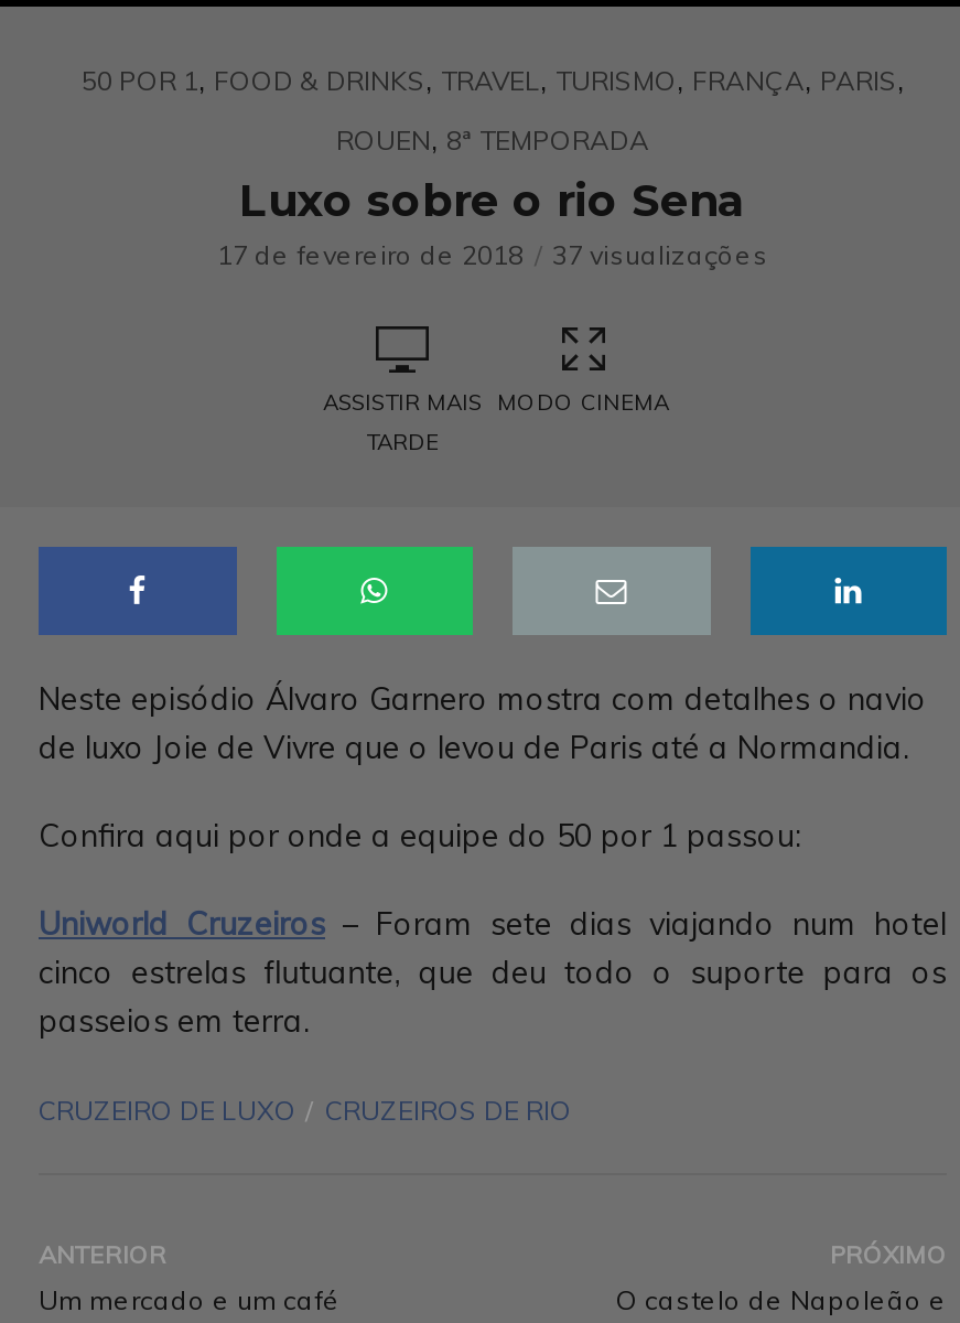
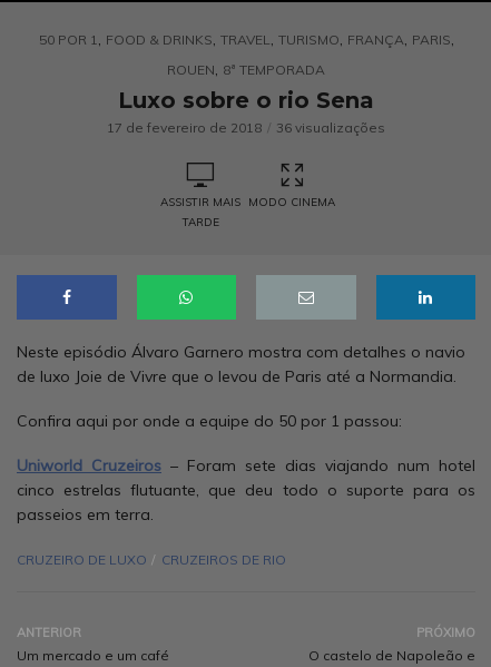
[552,238,768,271] 37 visualizações -> [276,119,385,136] 36 visualizações

